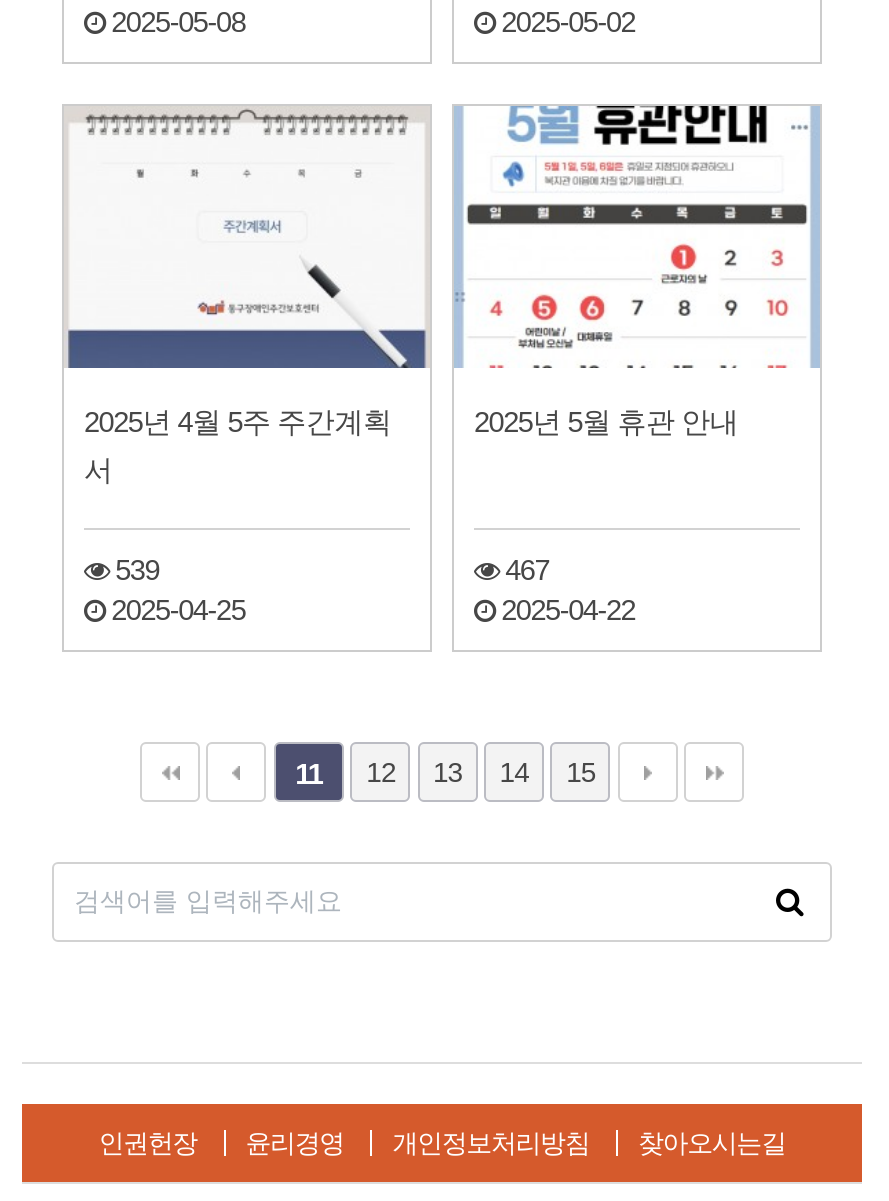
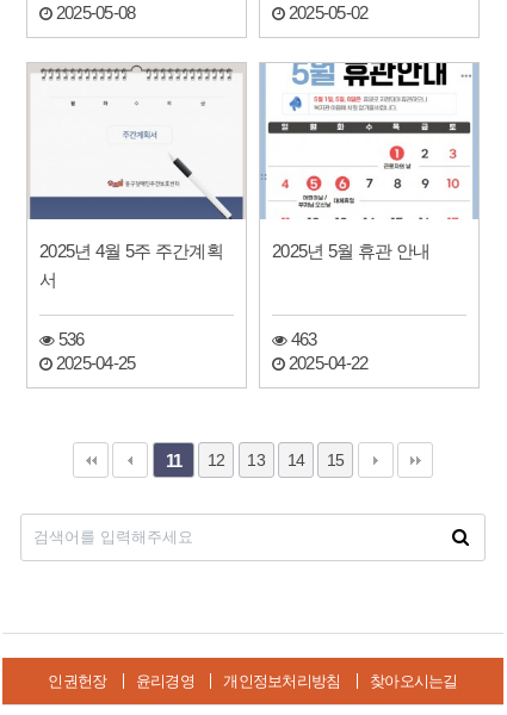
[109,554,159,586] 539 -> [54,330,84,349] 536
[499,554,549,586] 467 -> [287,330,317,349] 463

